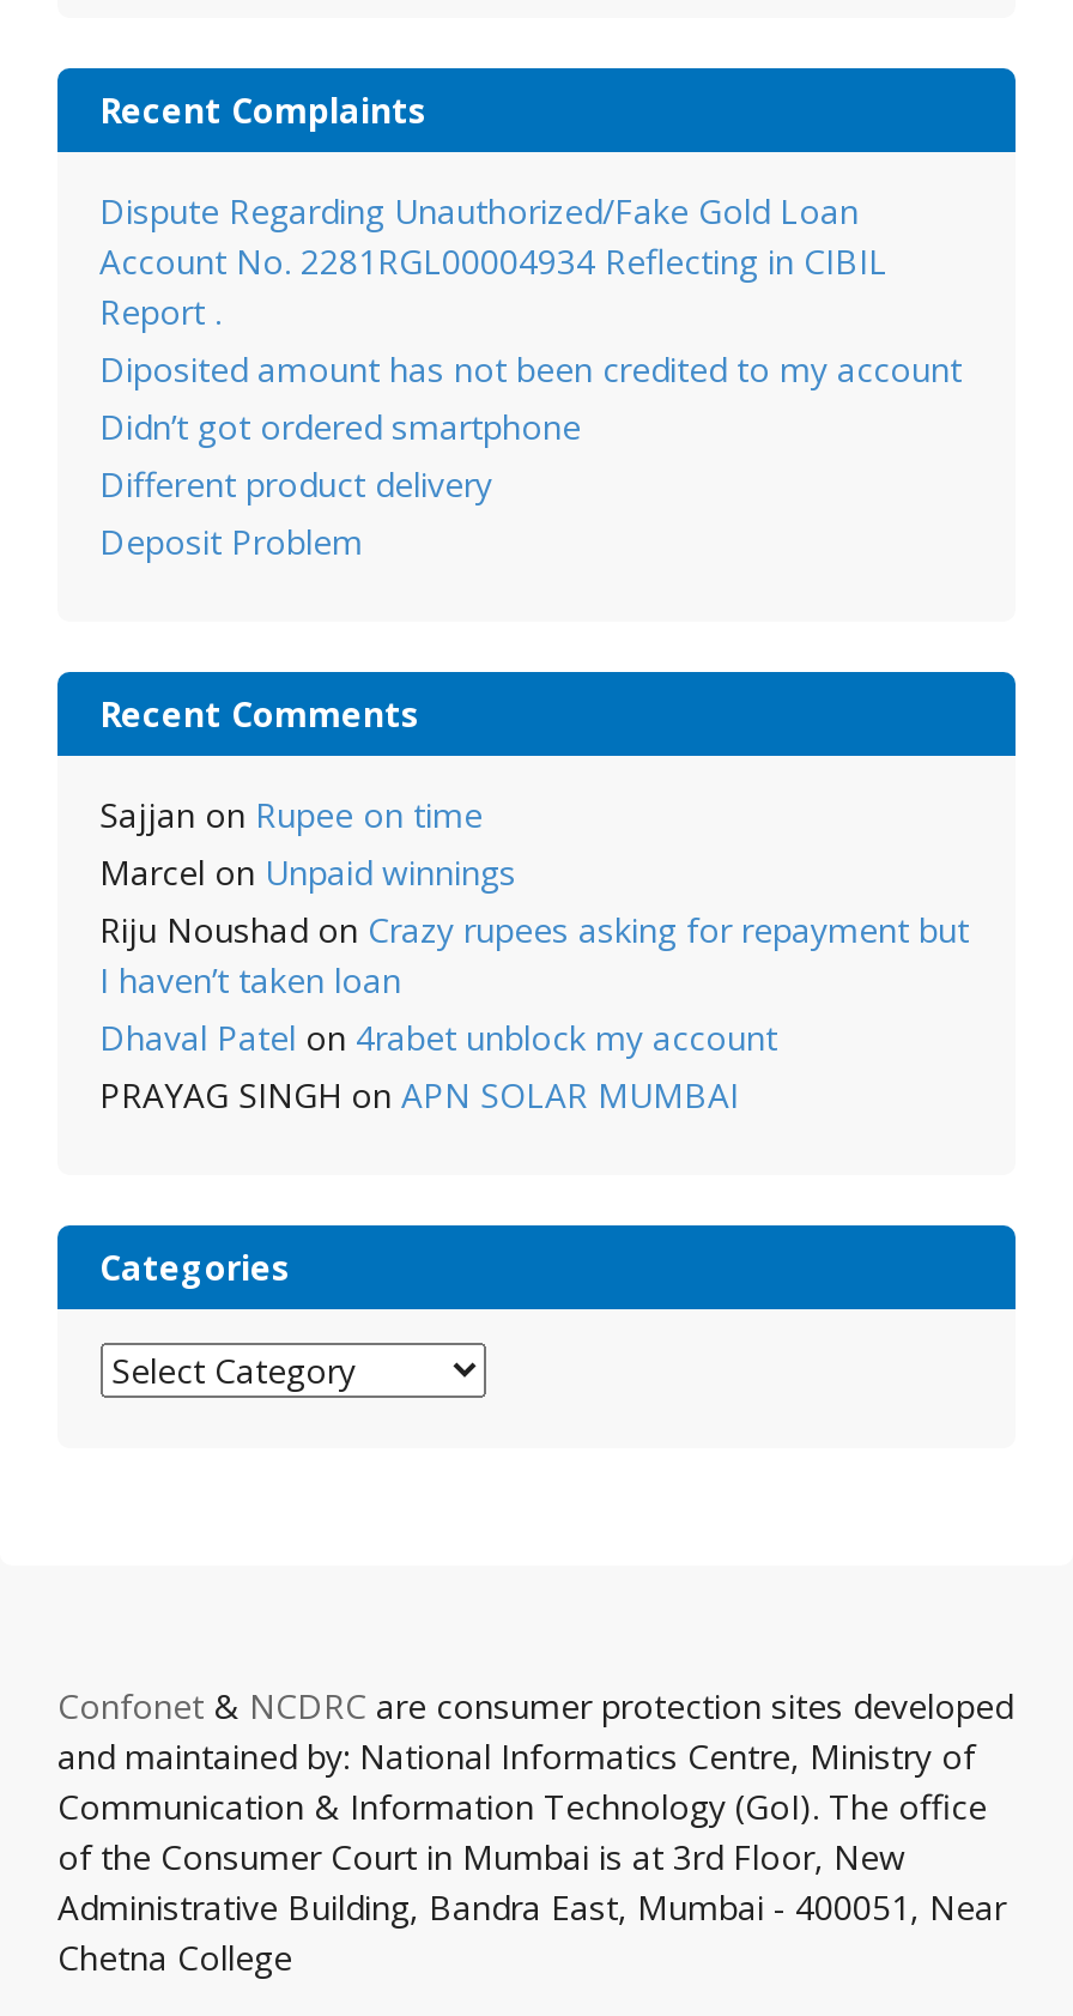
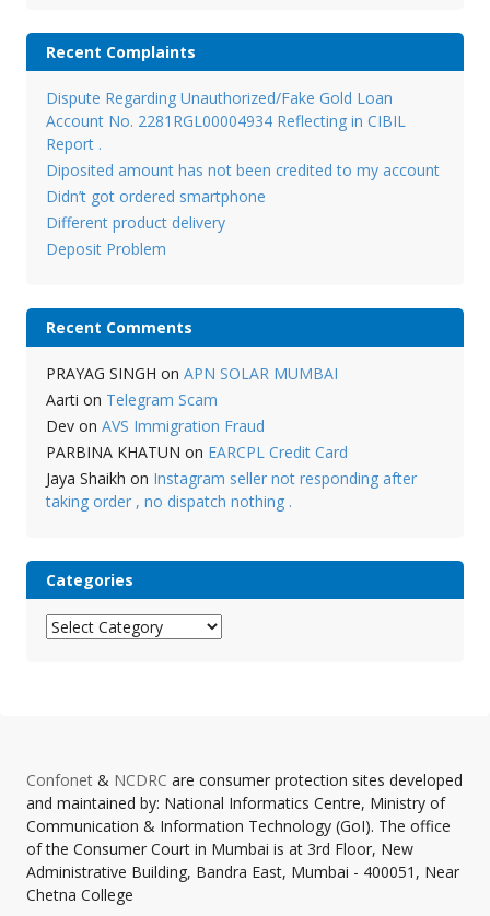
[99,793,969,1060] Sajjan on Rupee on time | Marcel on Unpaid winnings | Riju Noushad on Crazy rupees asking for repayment but | I haven’t taken loan | Dhaval Patel on 4rabet unblock my account -> none
moved [99,1071,739,1117] -> [45,363,337,384]: PRAYAG SINGH on APN SOLAR MUMBAI
none -> [45,389,416,511] Aarti on Telegram Scam | Dev on AVS Immigration Fraud | PARBINA KHATUN on EARCPL Credit Card | Jaya Shaikh on Instagram seller not responding after | taking order , no dispatch nothing .

